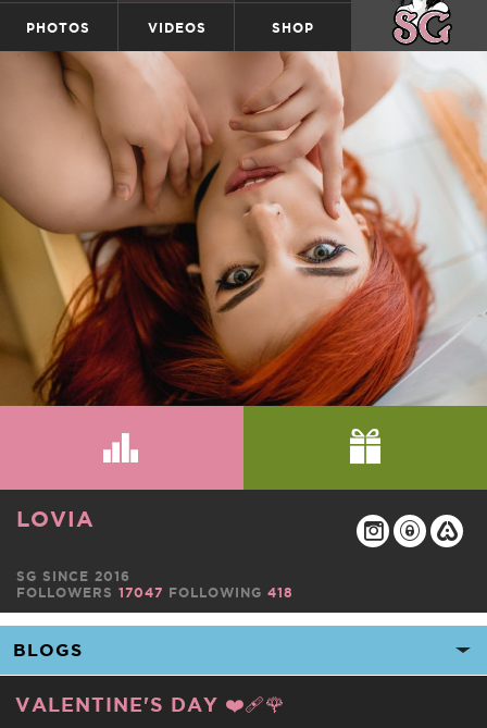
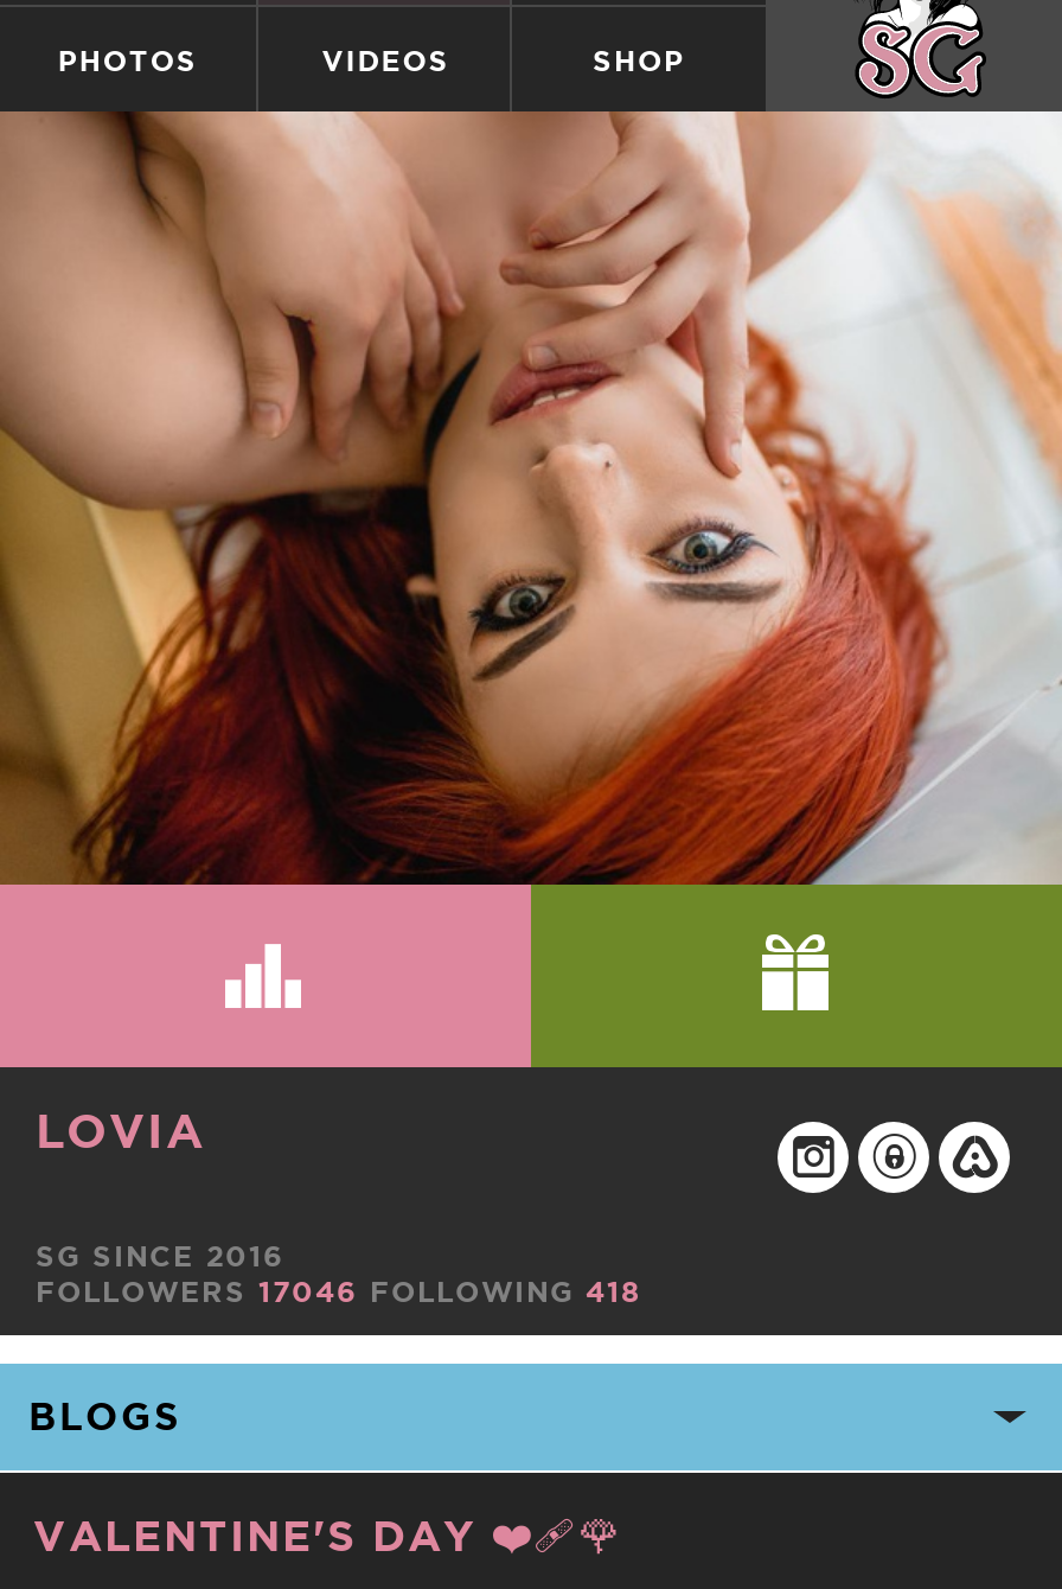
[16,585,294,599] FOLLOWERS 17047 FOLLOWING 418 -> [36,1275,642,1306] FOLLOWERS 17046 FOLLOWING 418

